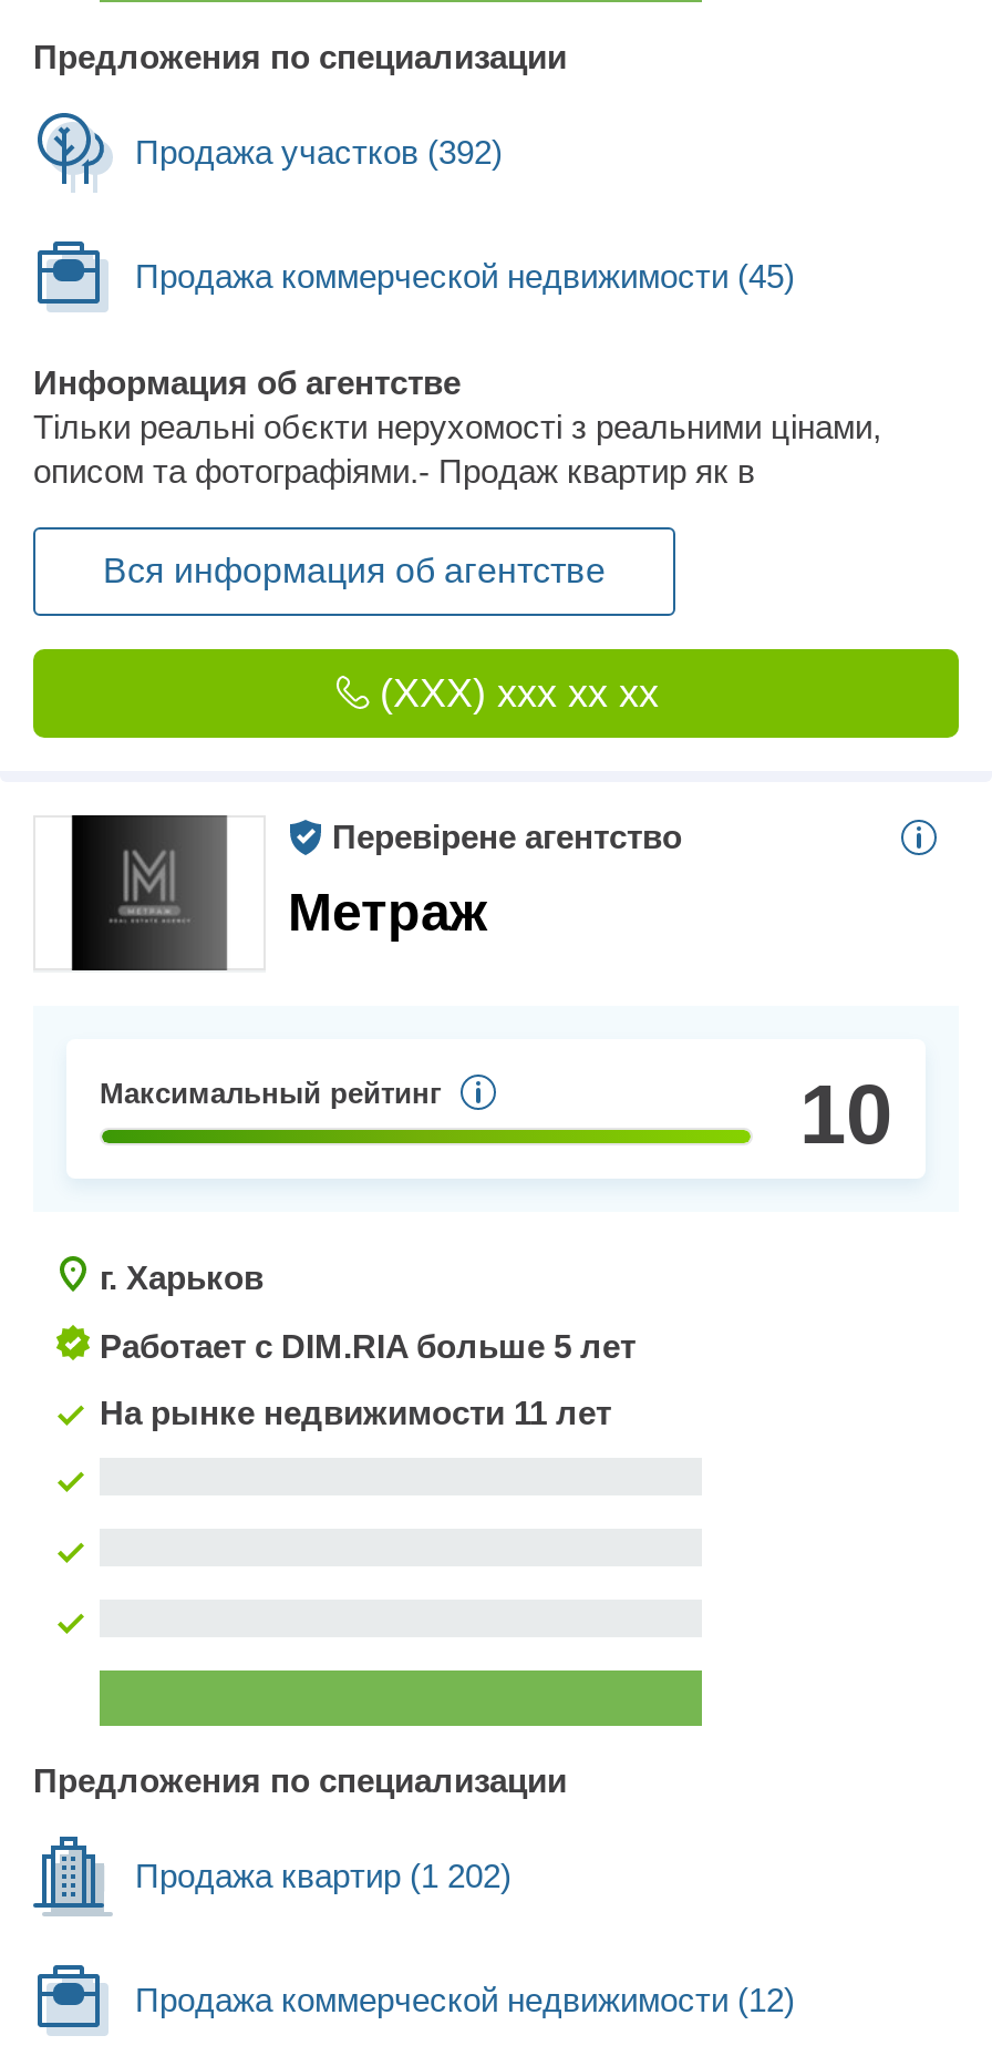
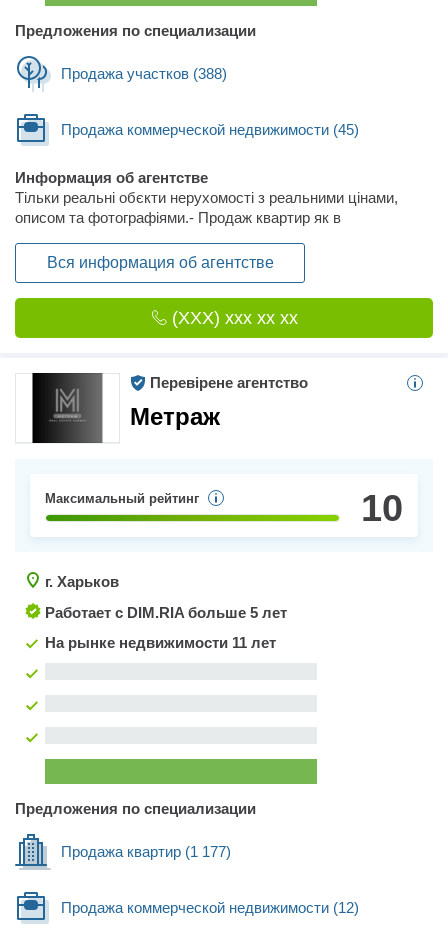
[135,133,503,171] Продажа участков (392) -> [61,65,227,82] Продажа участков (388)
[135,1857,512,1894] Продажа квартир (1 202) -> [61,843,231,860] Продажа квартир (1 177)

